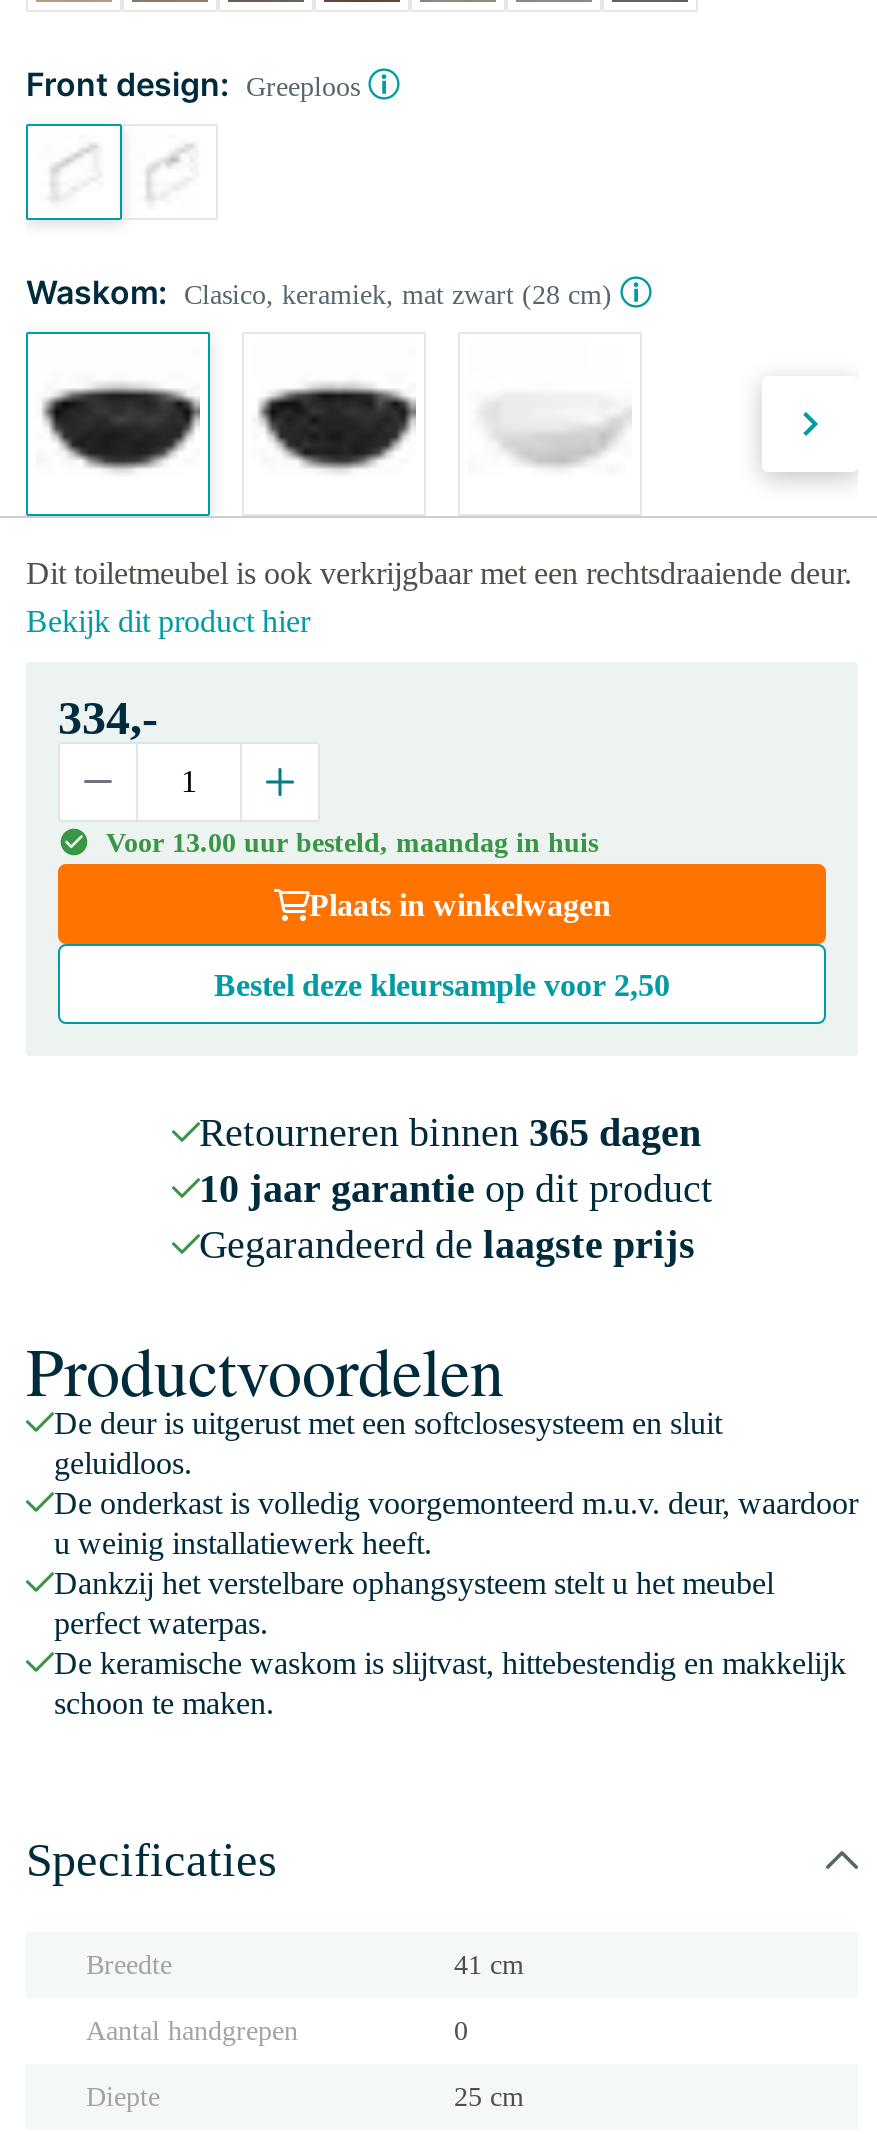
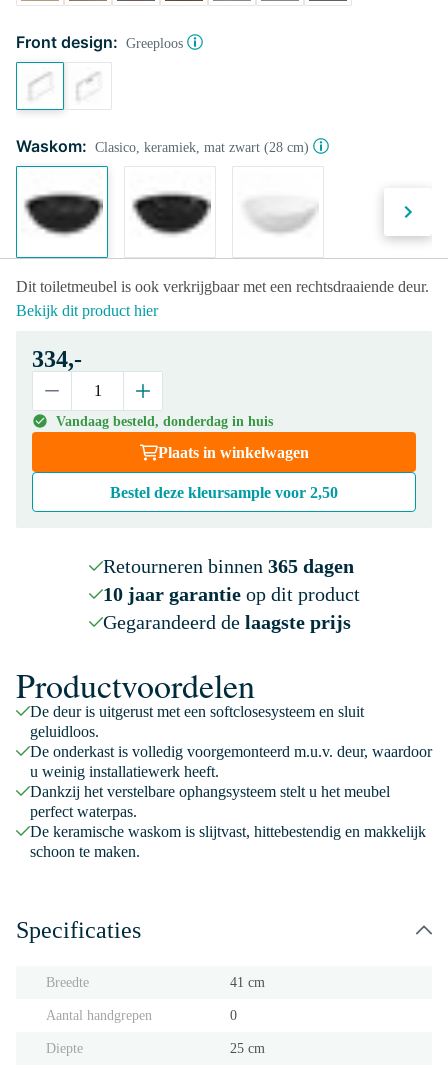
[106,828,598,858] Voor 13.00 uur besteld, maandag in huis -> [56,414,273,429] Vandaag besteld, donderdag in huis

